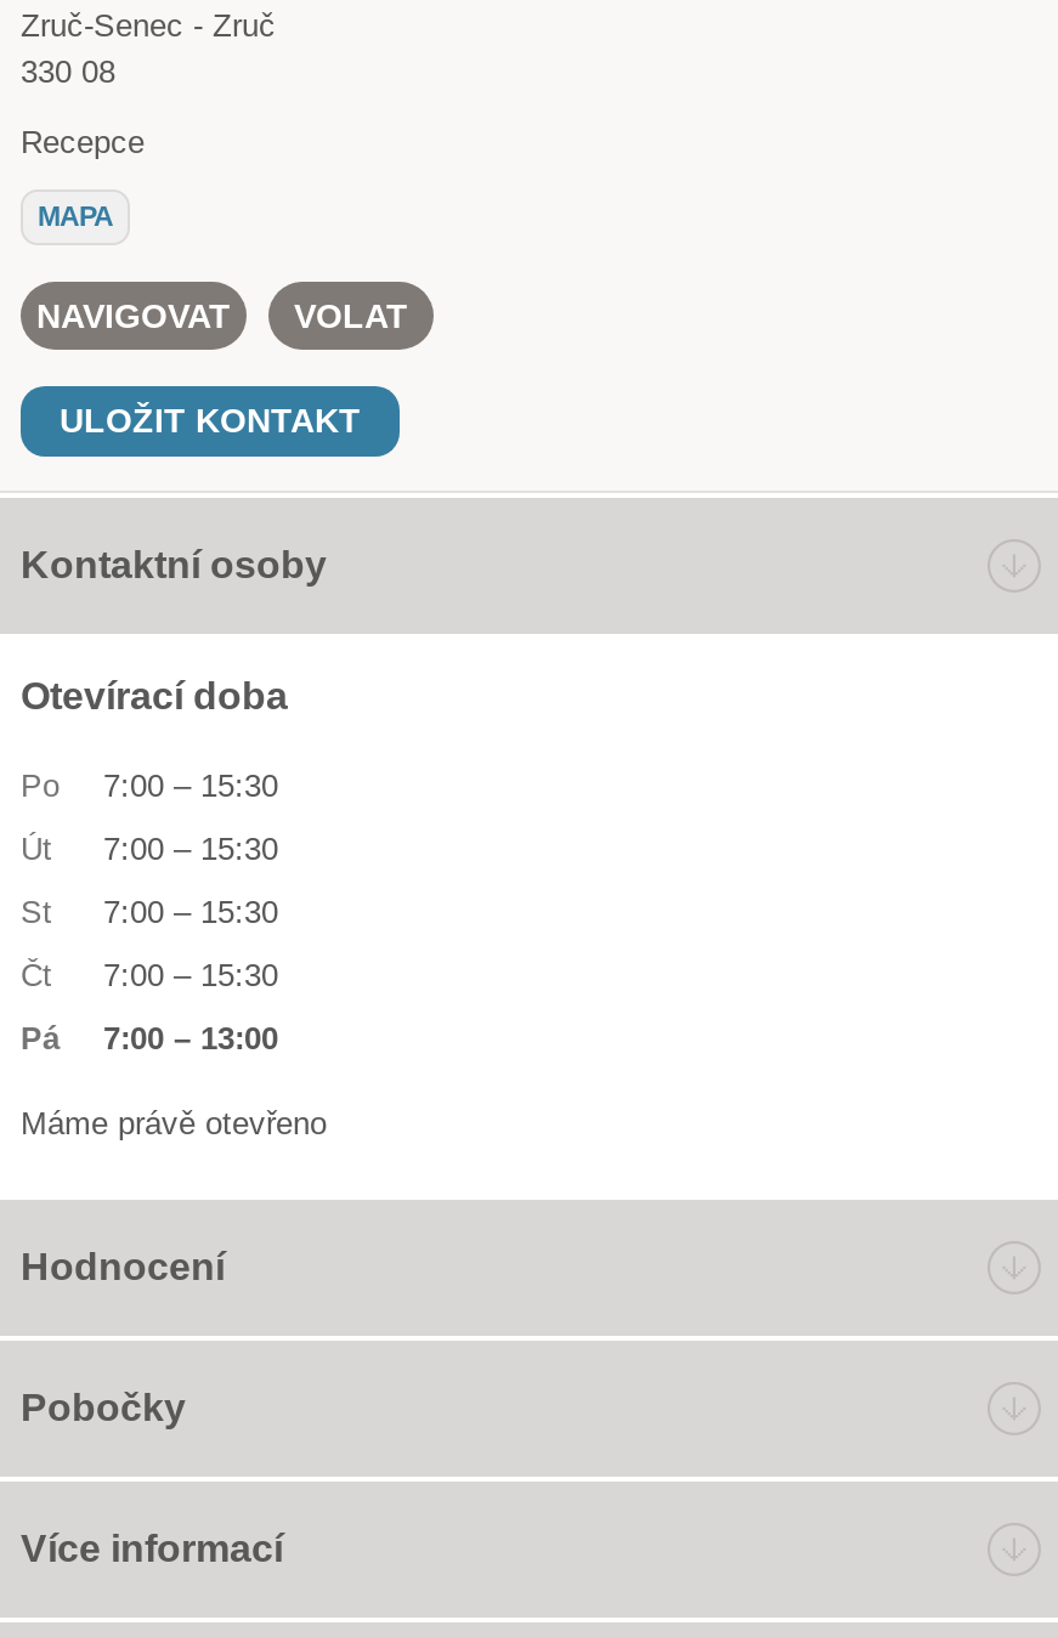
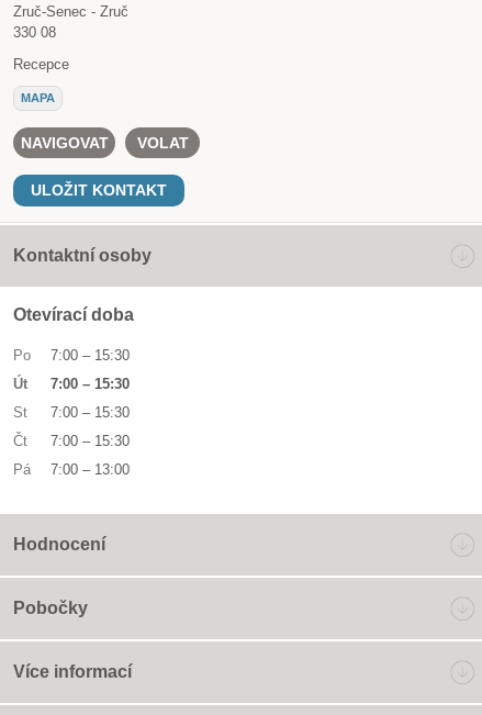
[21,1105,327,1142] Máme právě otevřeno -> none

